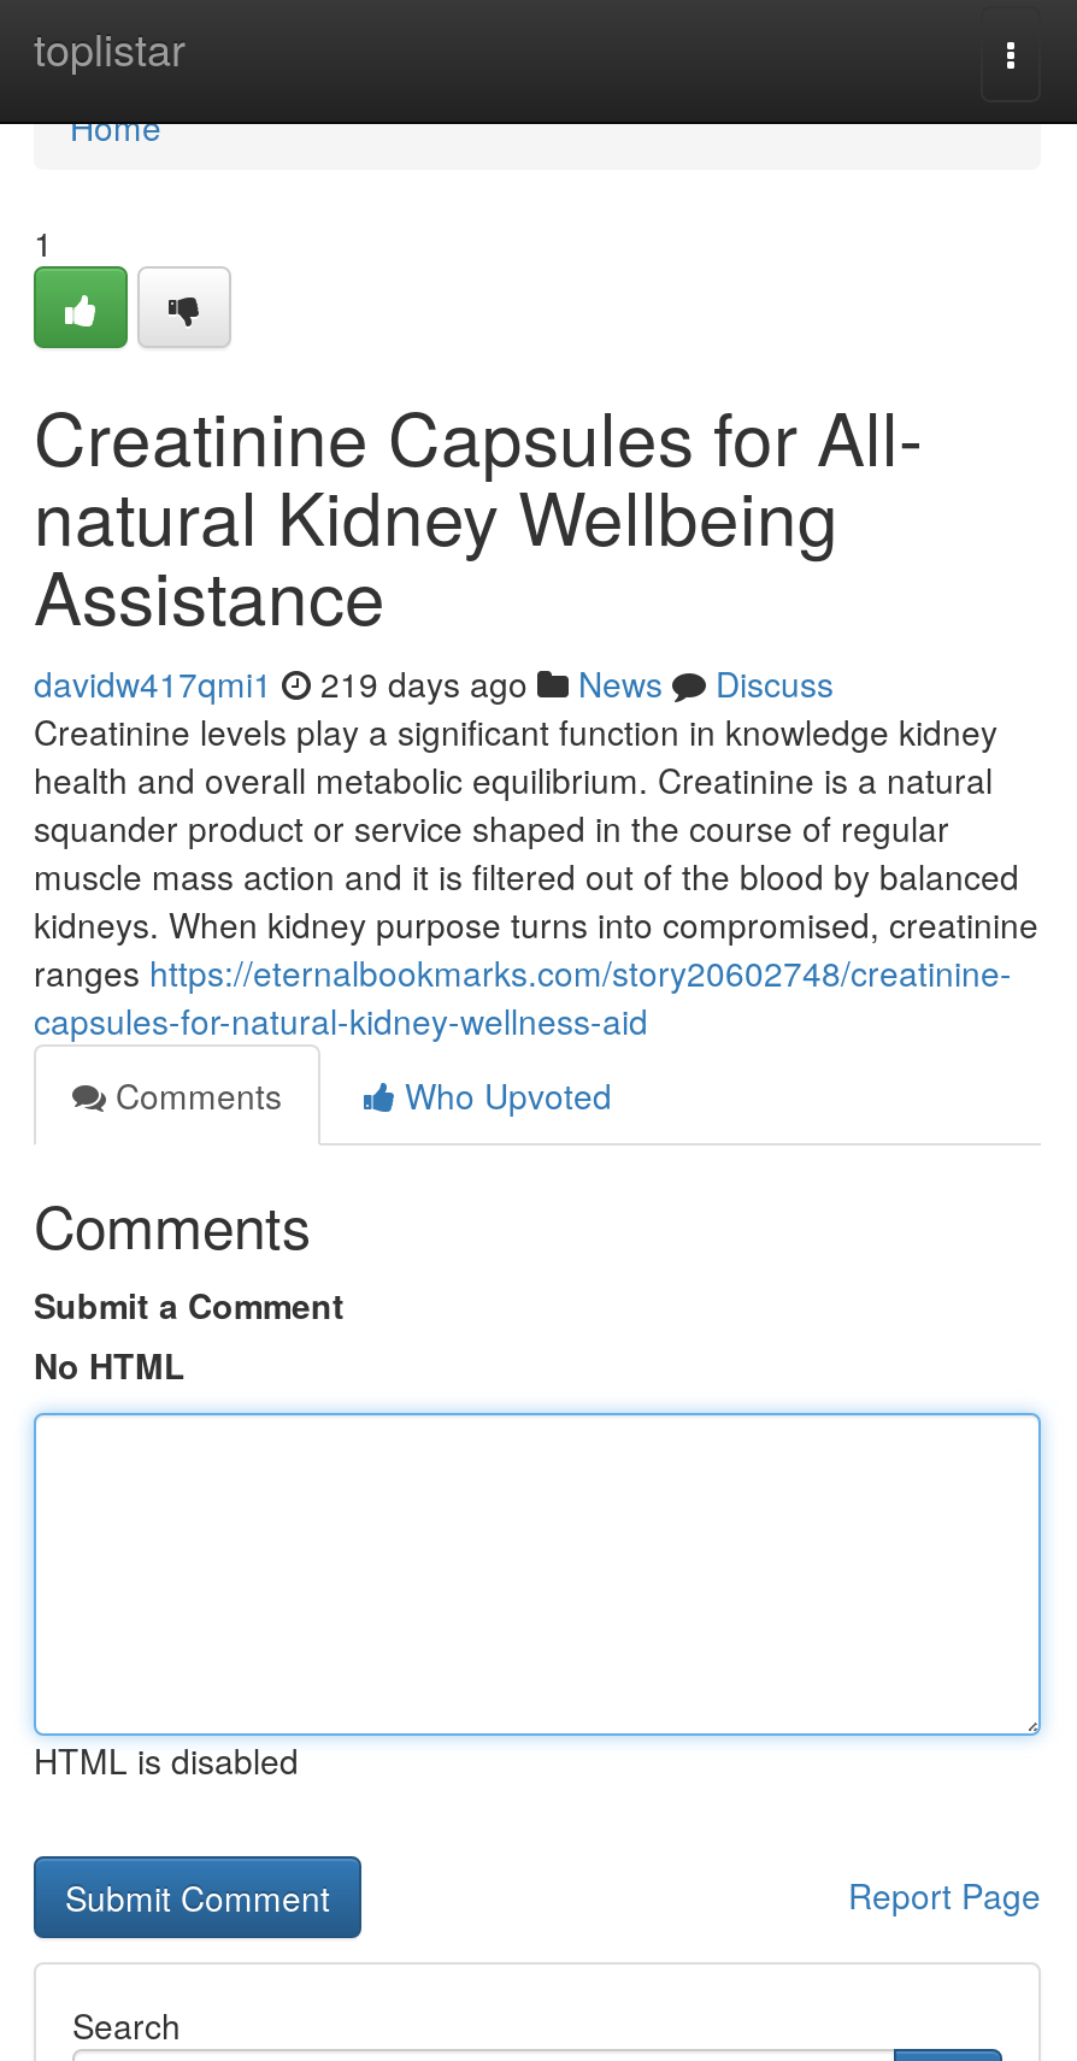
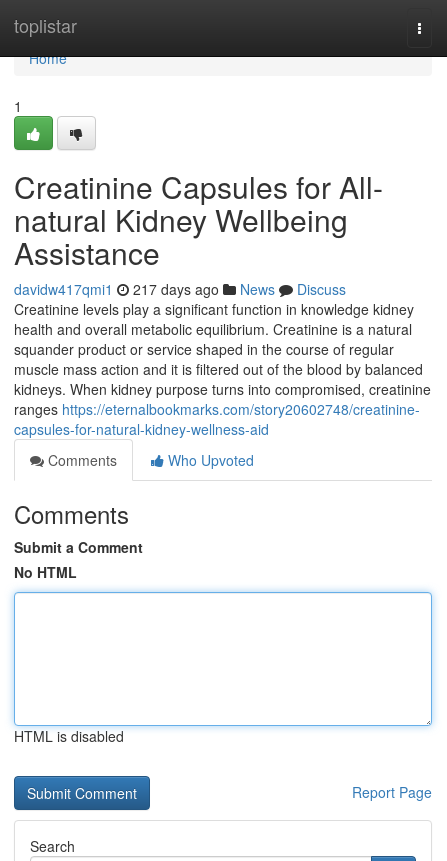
[34,659,834,707] davidw417qmi1 219 days ago News Discuss -> [14,279,346,299] davidw417qmi1 217 days ago News Discuss

